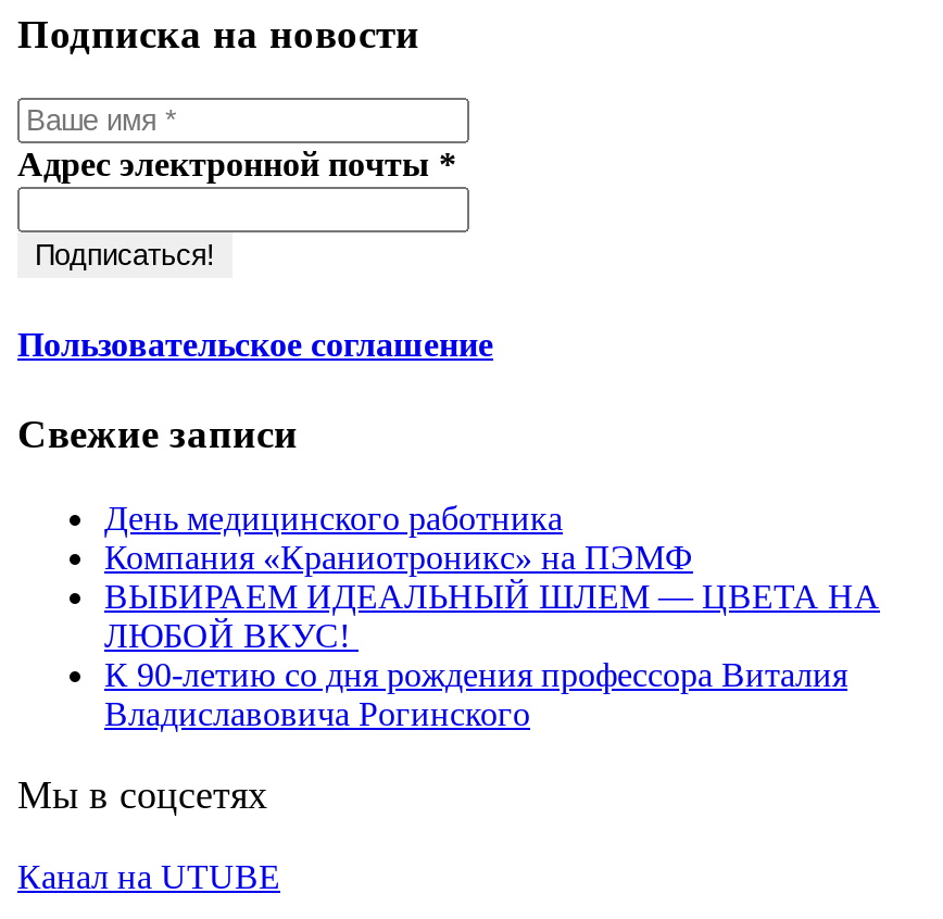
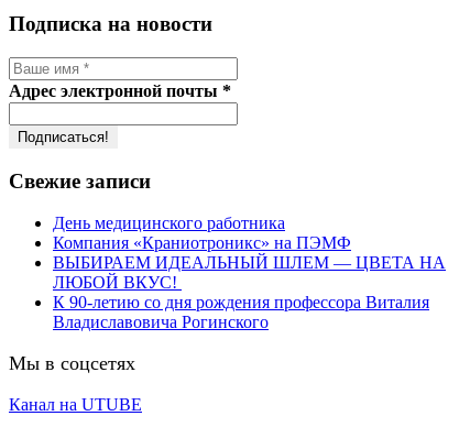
[17,325,493,362] Пользовательское соглашение -> none

